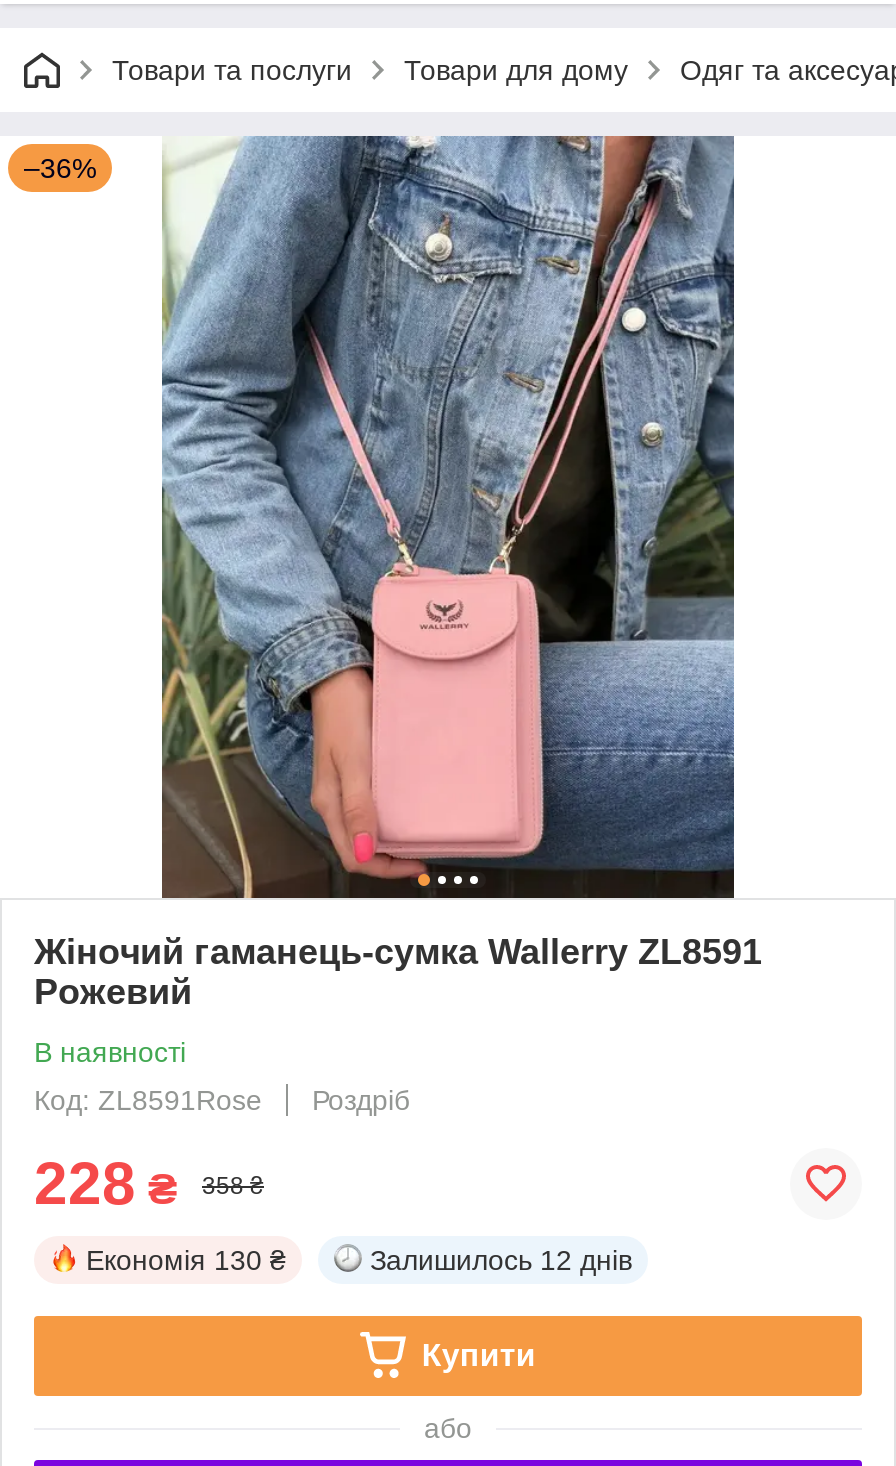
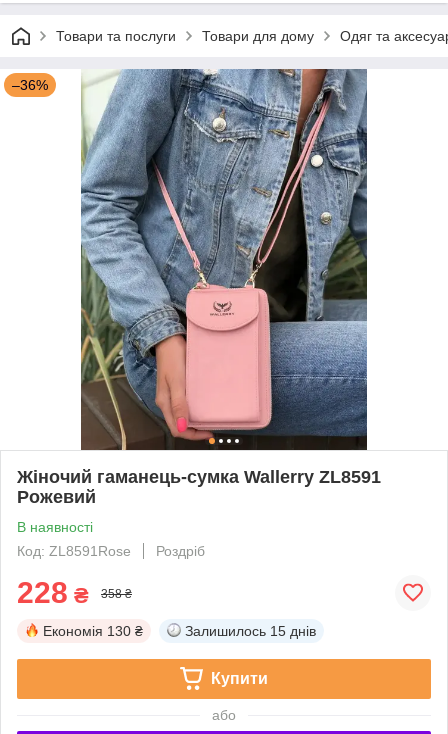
[370,1244,632,1276] Залишилось 12 днів -> [185,623,316,639] Залишилось 15 днів

